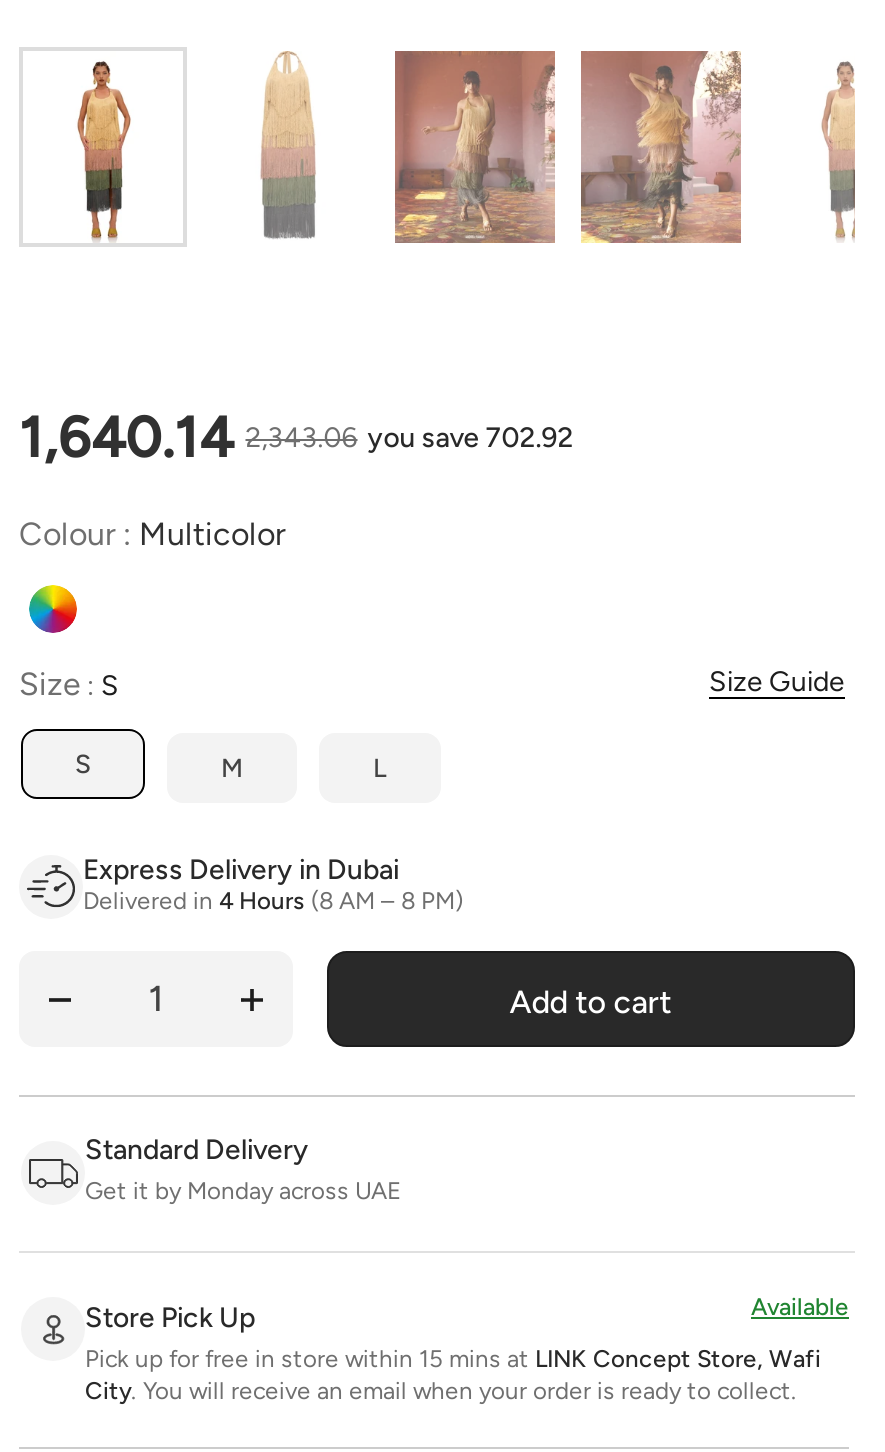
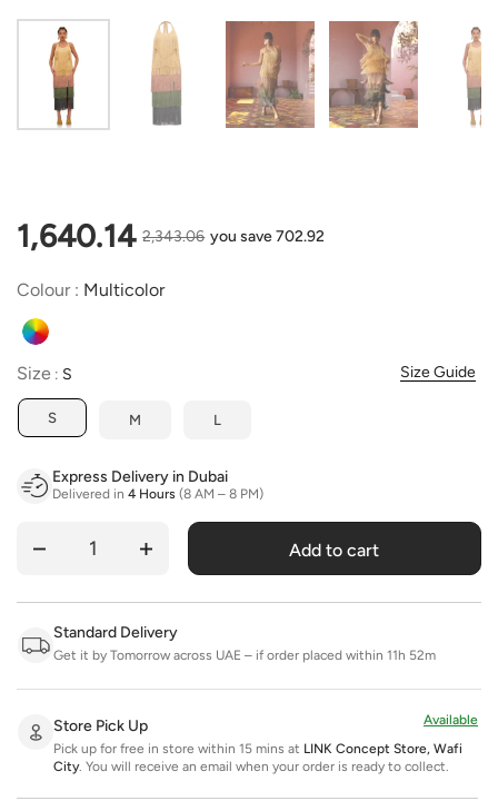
[85,1177,401,1205] Get it by Monday across UAE -> [53,647,436,663] Get it by Tomorrow across UAE – if order placed within 11h 52m

